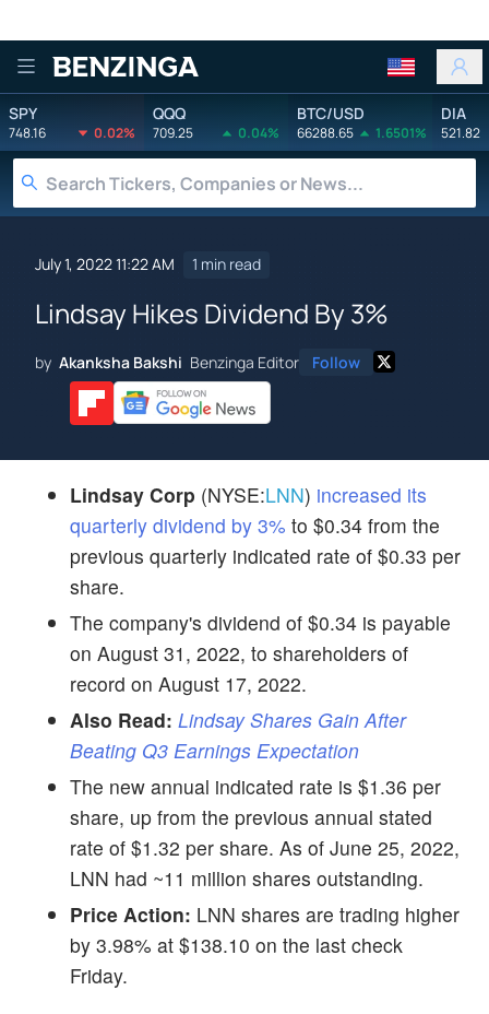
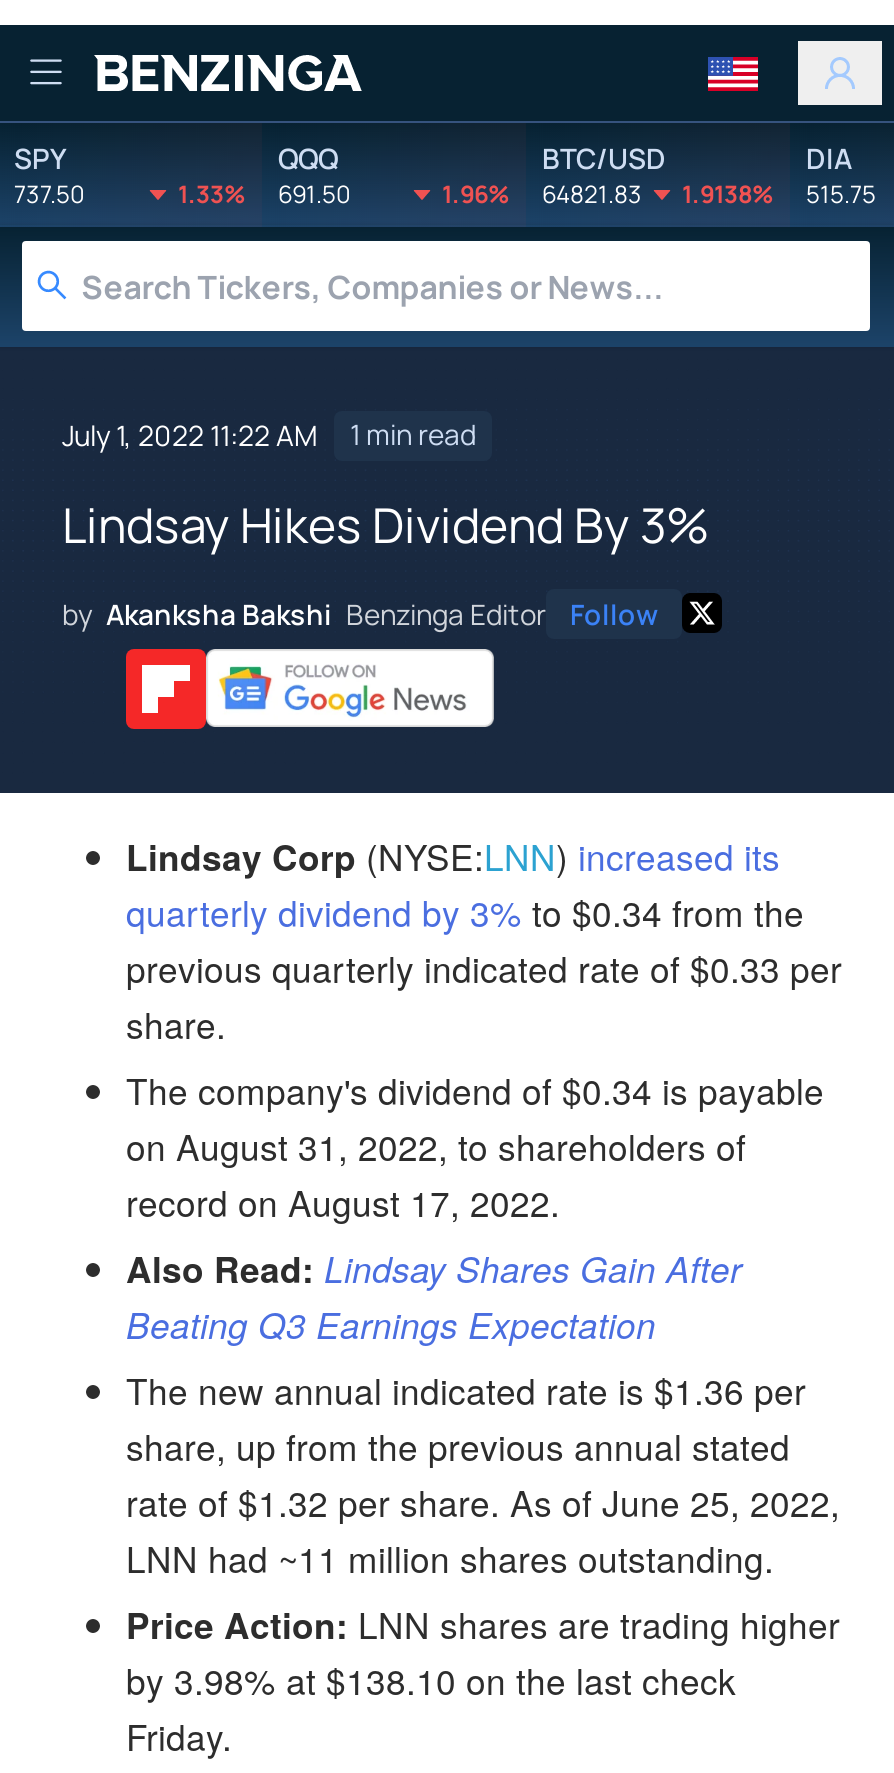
[9,123,46,142] 748.16 -> [14,176,84,210] 737.50
[94,123,135,142] 0.02% -> [178,176,246,210] 1.33%
[153,123,193,142] 709.25 -> [278,176,350,210] 691.50
[238,123,279,142] 0.04% -> [442,176,510,210] 1.96%
[297,123,354,142] 66288.65 -> [542,176,642,210] 64821.83
[375,123,427,142] 1.6501% -> [682,176,774,210] 1.9138%
[441,123,480,142] 521.82 -> [806,176,876,210] 515.75

